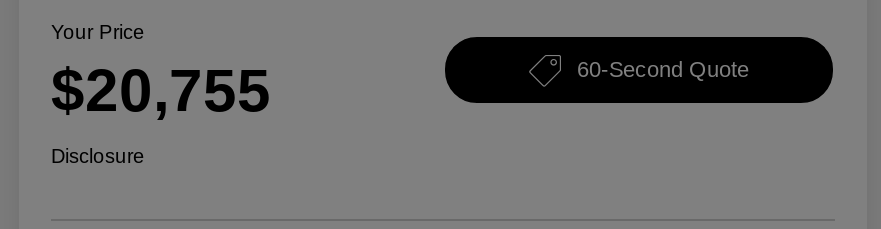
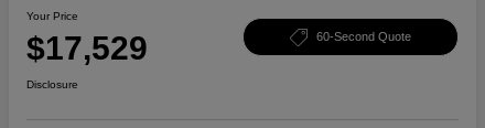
[51,56,271,122] $20,755 -> [26,30,148,66] $17,529

